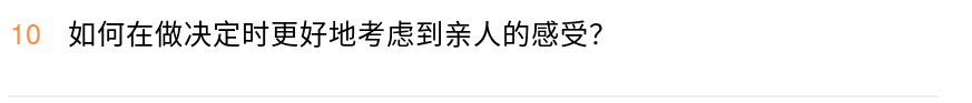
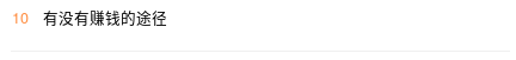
[68,12,618,52] 如何在做决定时更好地考虑到亲人的感受？ -> [43,6,167,28] 有没有赚钱的途径

